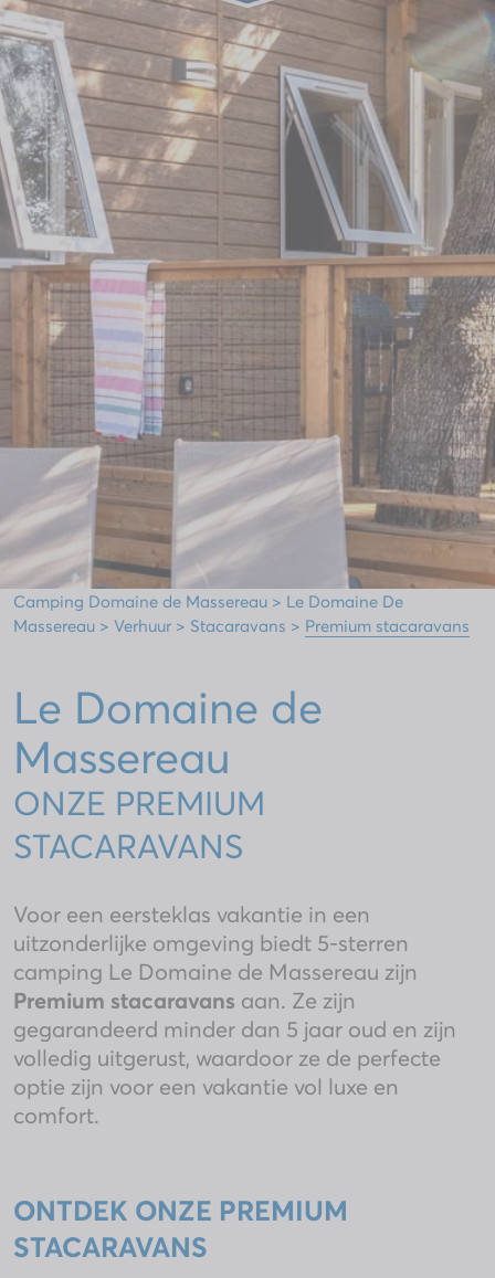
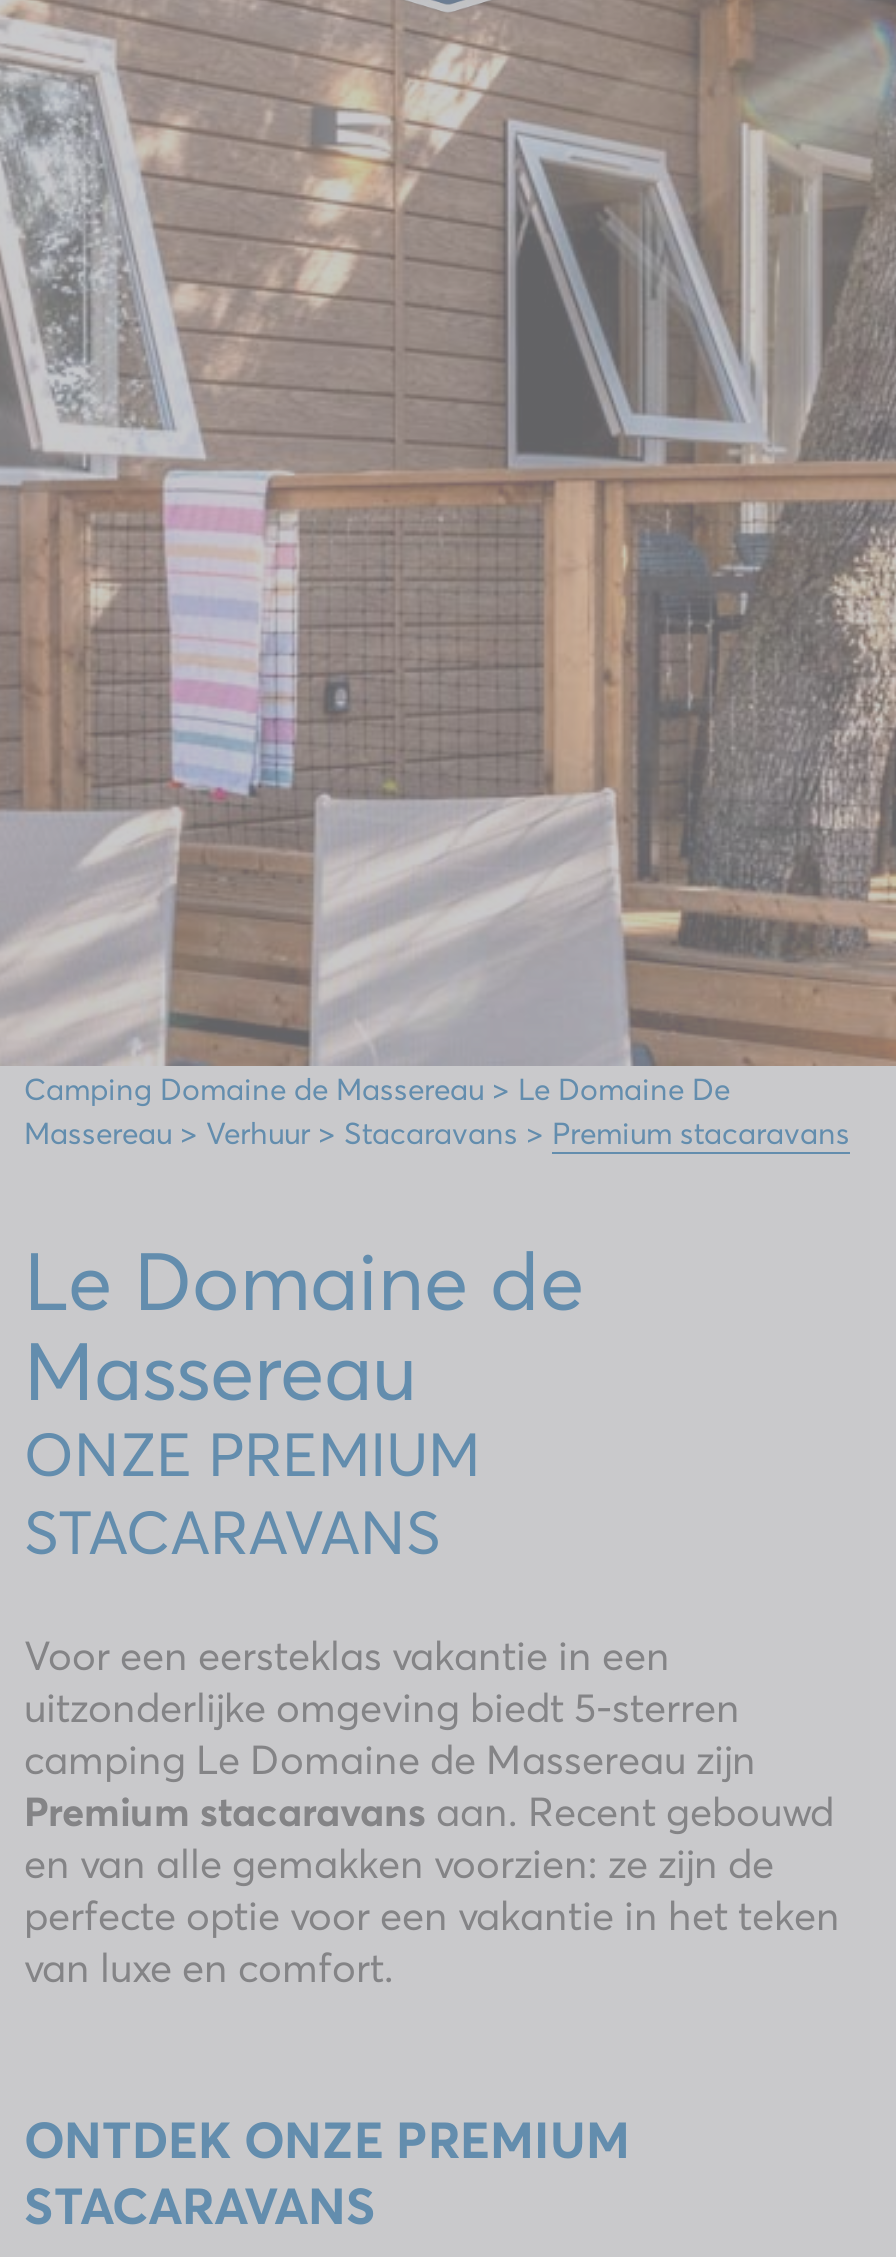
[13,985,456,1130] Premium stacaravans aan. Ze zijn | gegarandeerd minder dan 5 jaar oud en zijn | volledig uitgerust, waardoor ze de perfecte | optie zijn voor een vakantie vol luxe en | comfort. -> [24,1784,840,1994] Premium stacaravans aan. Recent gebouwd | en van alle gemakken voorzien: ze zijn de | perfecte optie voor een vakantie in het teken | van luxe en comfort.

